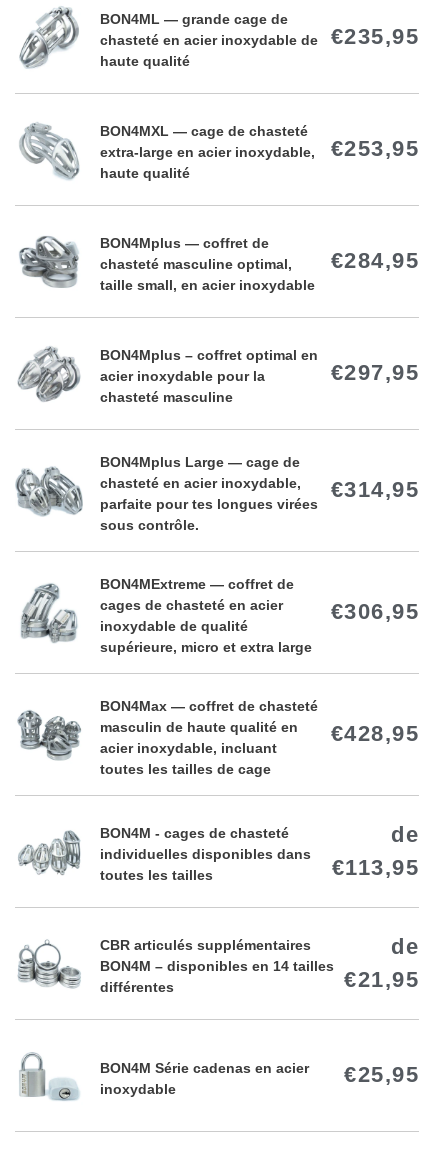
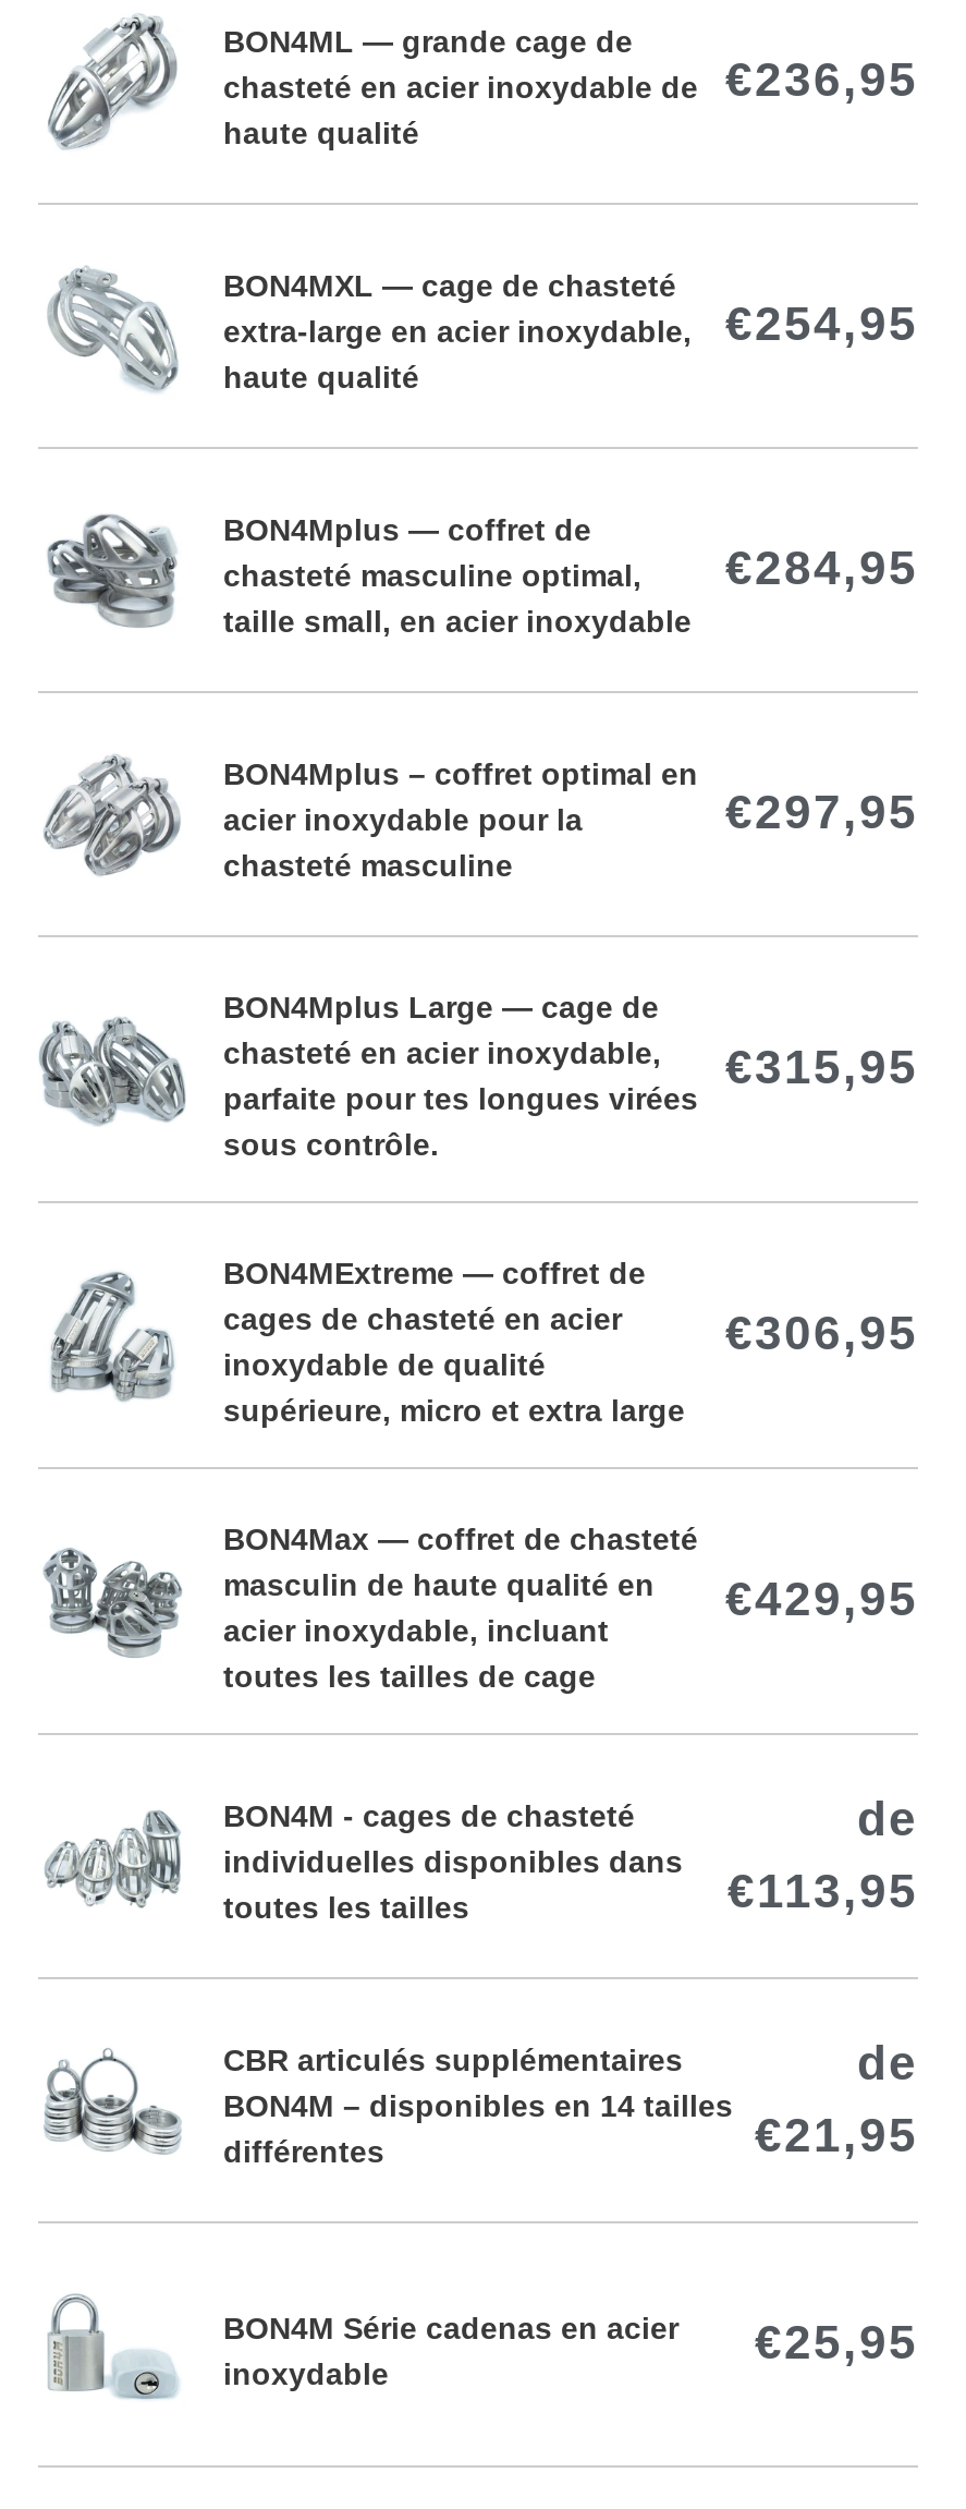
[330,24,419,49] €235,95 -> [725,52,918,107] €236,95
[330,136,419,161] €253,95 -> [725,296,918,351] €254,95
[330,477,419,502] €314,95 -> [725,1040,918,1094] €315,95
[330,721,419,746] €428,95 -> [725,1572,918,1626] €429,95

